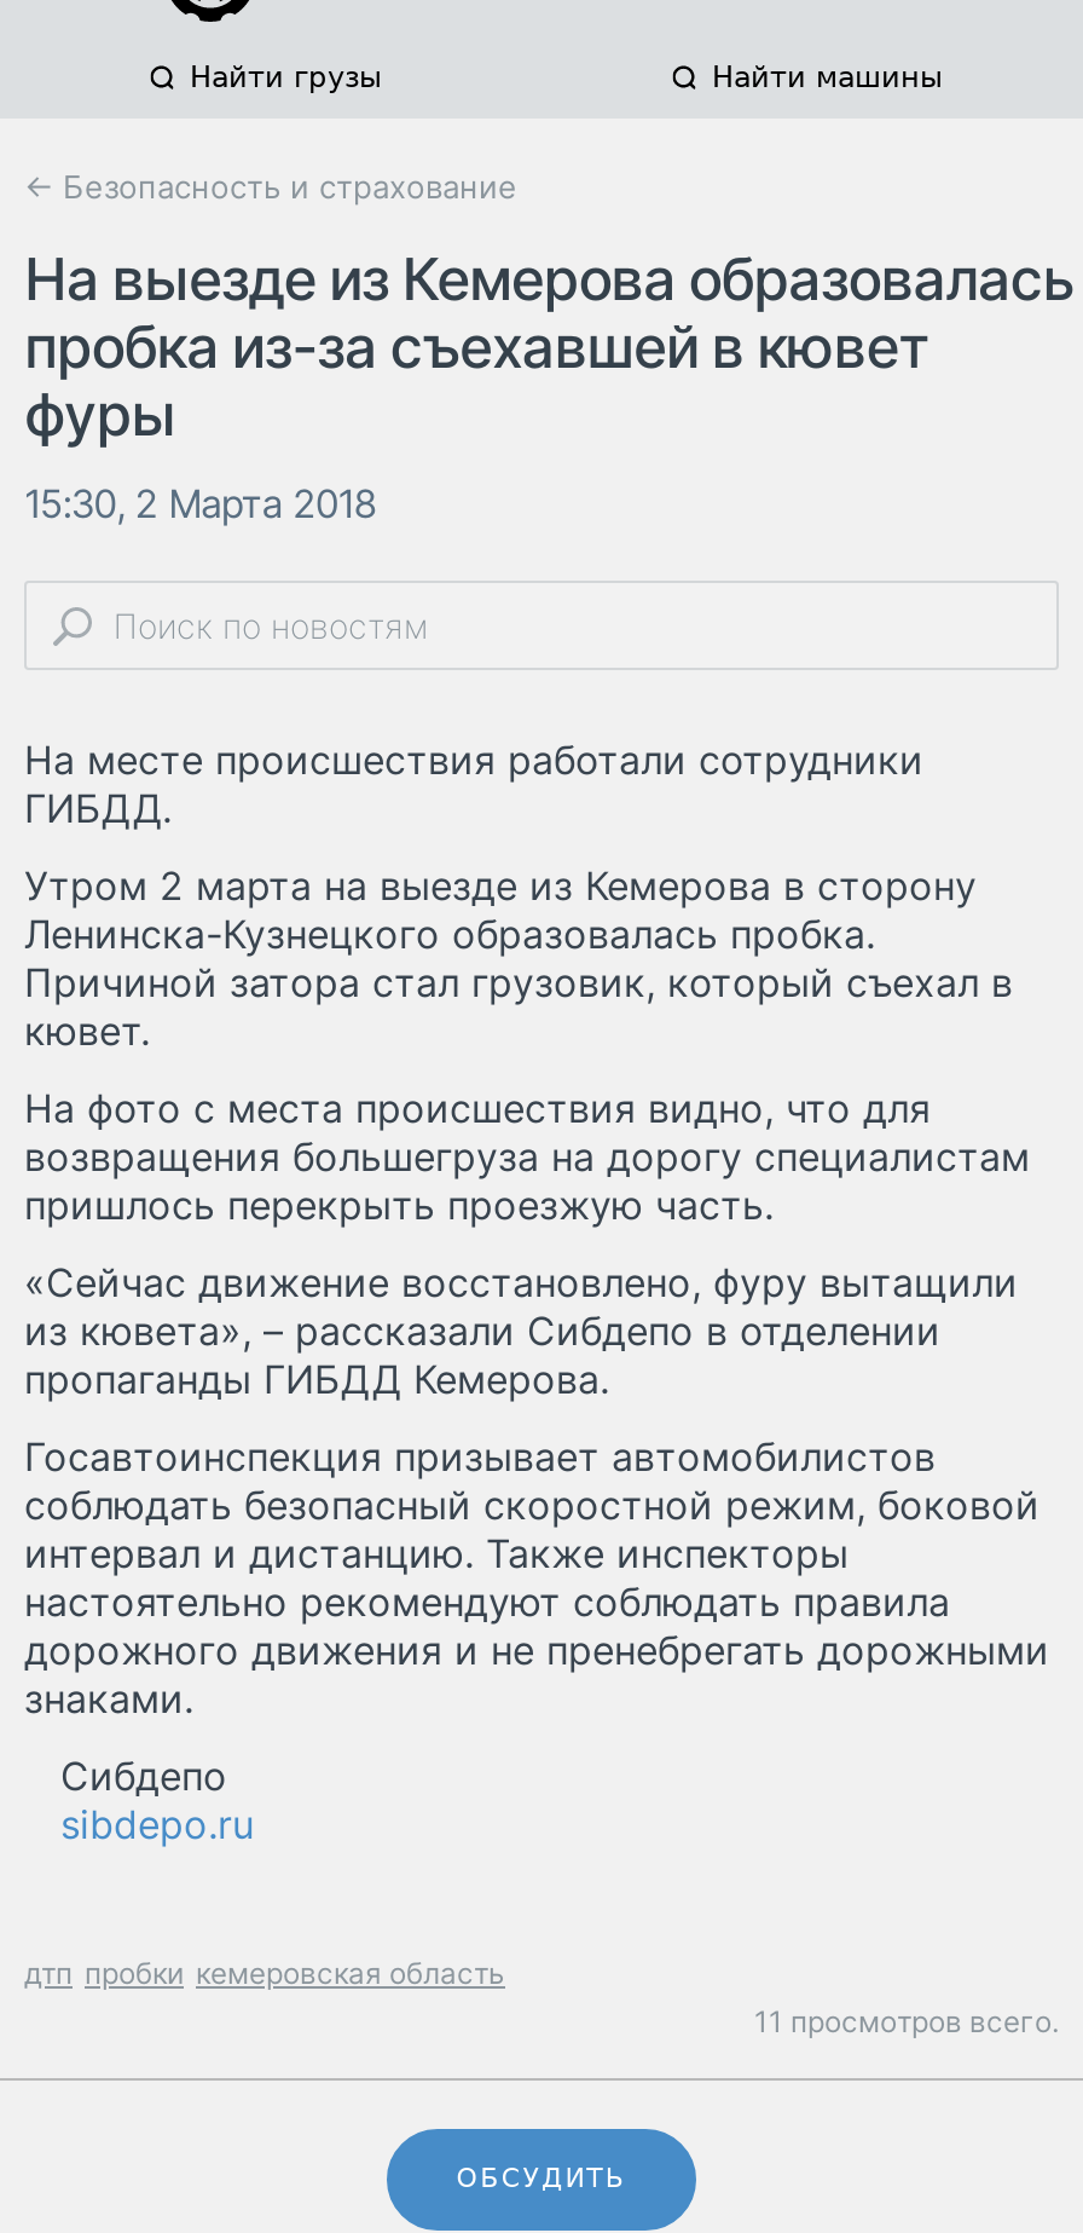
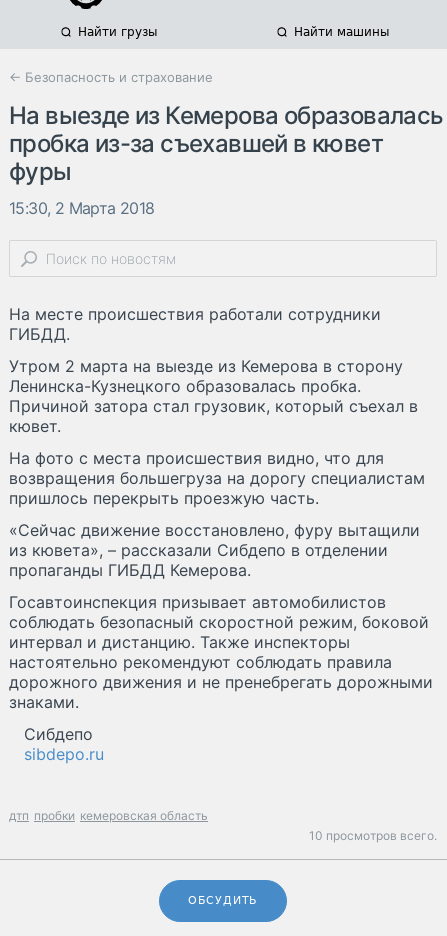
[754,2003,1059,2040] 11 просмотров всего. -> [309,828,437,843] 10 просмотров всего.

